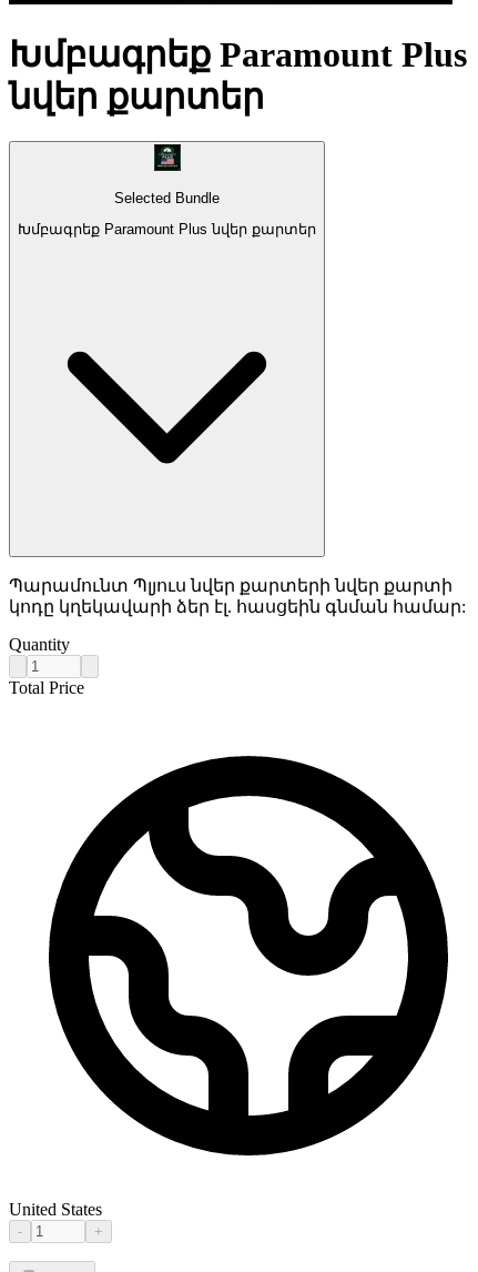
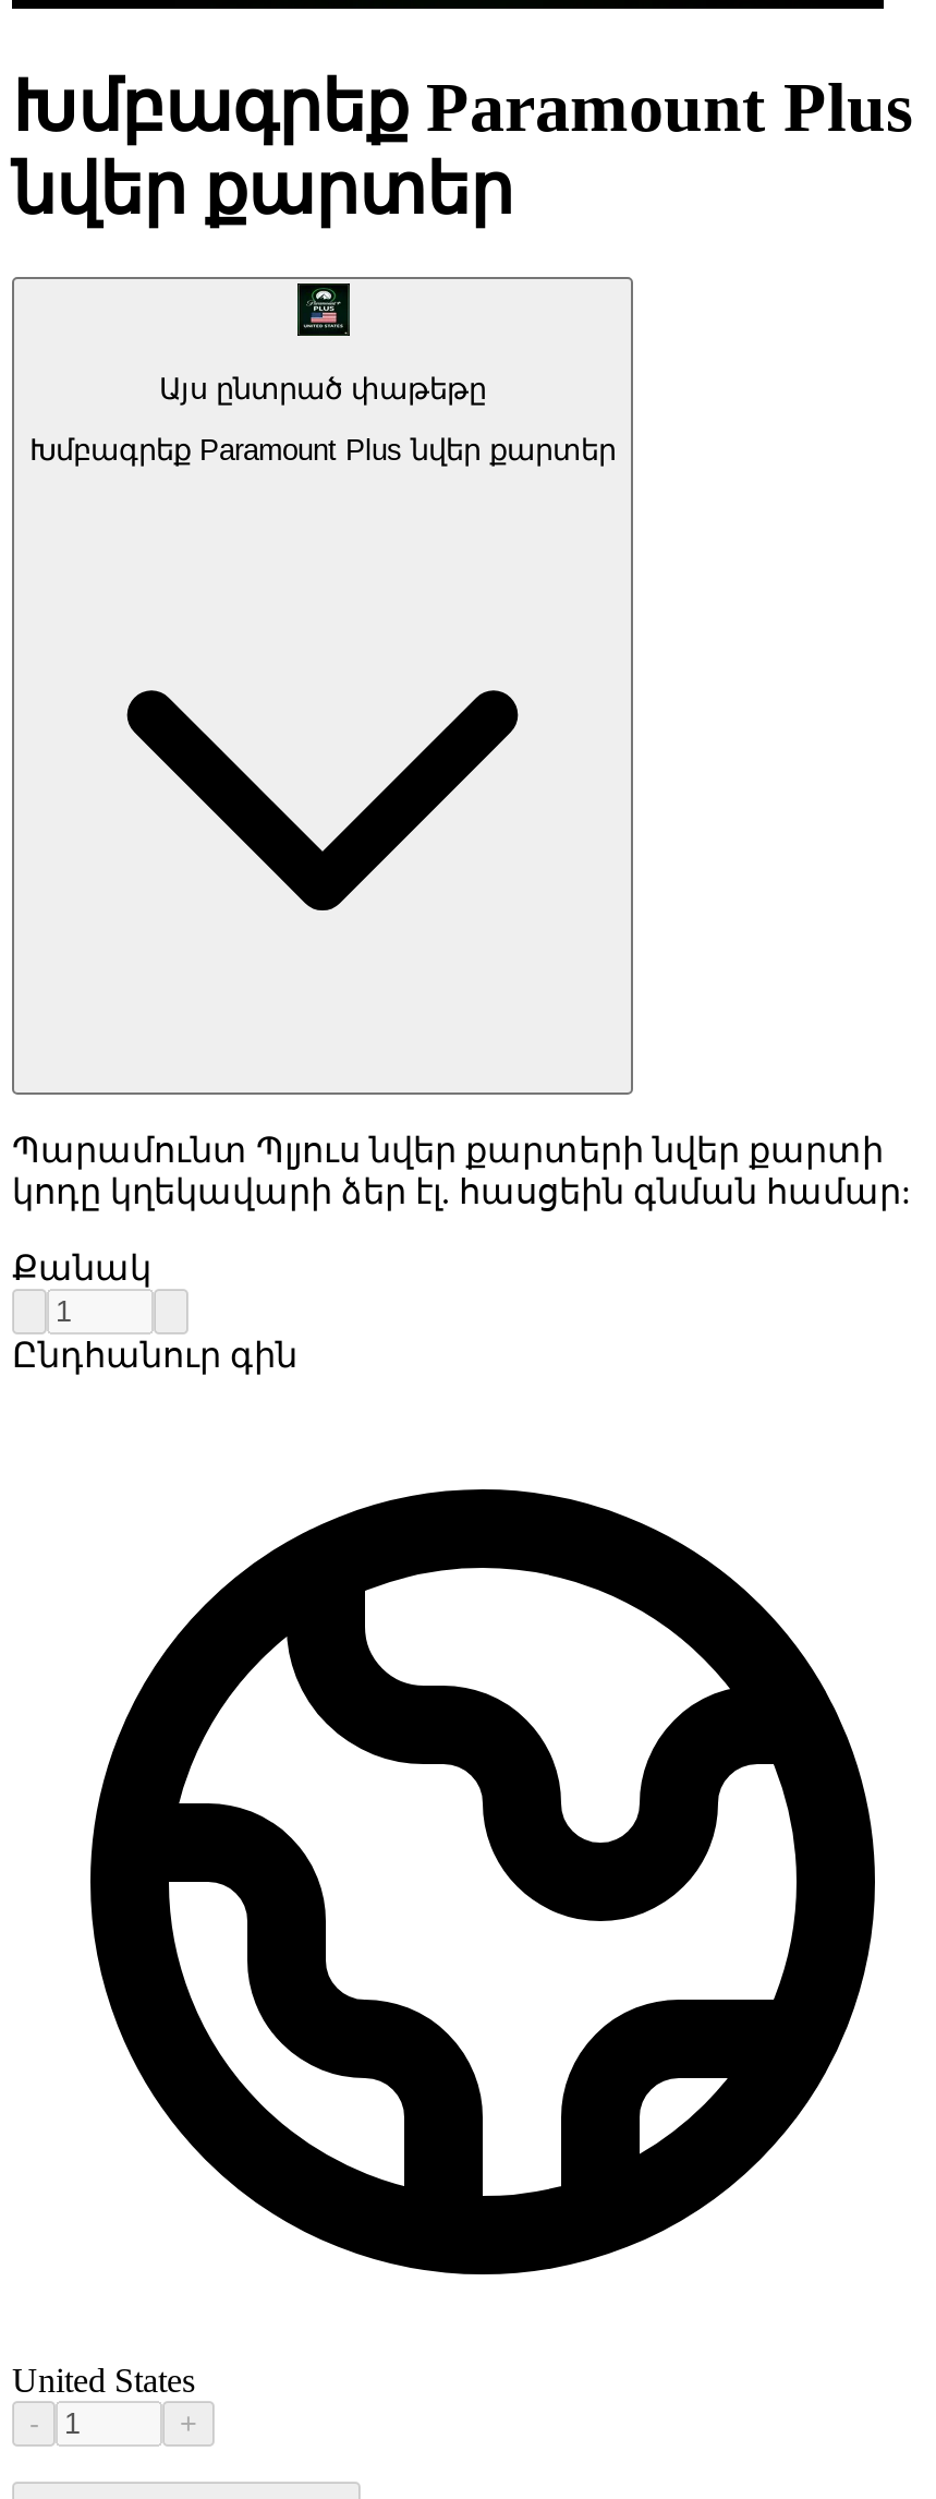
[114,189,220,206] Selected Bundle -> [159,372,486,405] Այս ընտրած փաթեթը
[9,635,70,654] Quantity -> [12,1250,151,1287] Քանակ
[9,679,84,697] Total Price -> [12,1337,297,1374] Ընդհանուր գին

